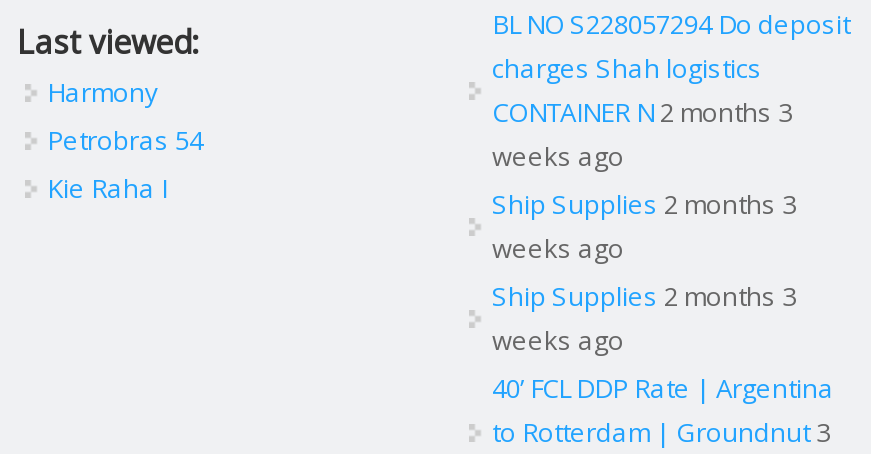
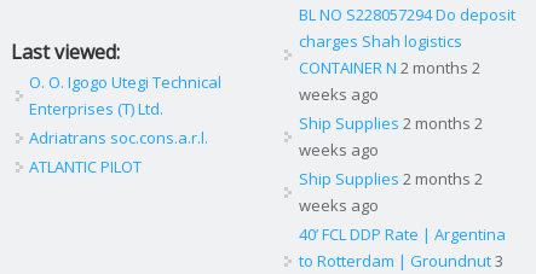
moved [17,20,197,64] -> [11,39,120,65]: Last viewed:
[47,74,203,206] Harmony | Petrobras 54 | Kie Raha I -> [29,71,221,177] O. O. Igogo Utegi Technical | Enterprises (T) Ltd. | Adriatrans soc.cons.a.r.l. | ATLANTIC PILOT
[492,94,792,130] CONTAINER N 2 months 3 -> [298,57,480,78] CONTAINER N 2 months 2
[492,186,796,222] Ship Supplies 2 months 3 -> [298,112,482,134] Ship Supplies 2 months 2
[492,278,796,314] Ship Supplies 2 months 3 -> [298,168,482,190] Ship Supplies 2 months 2

